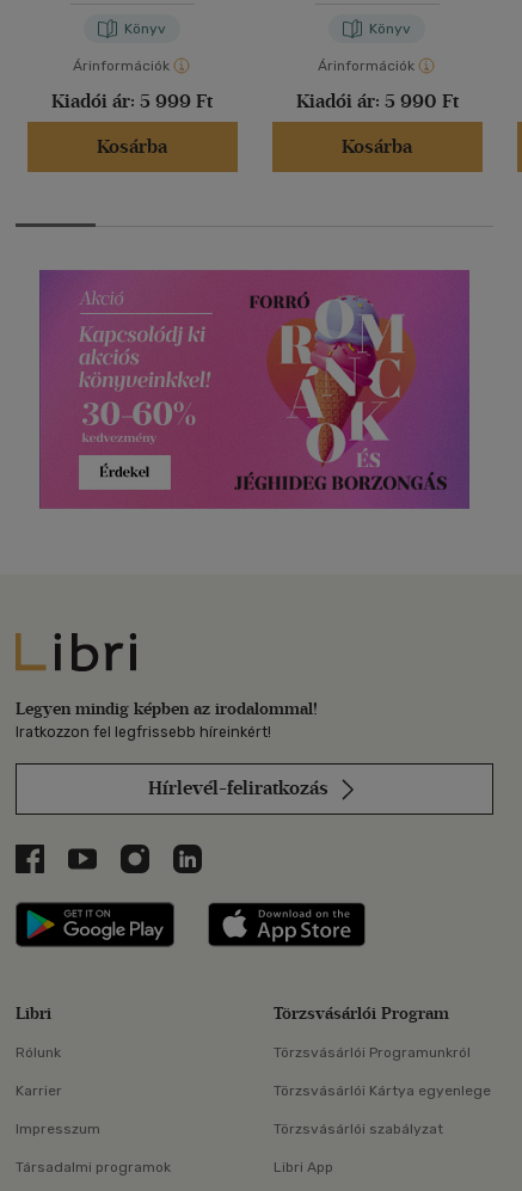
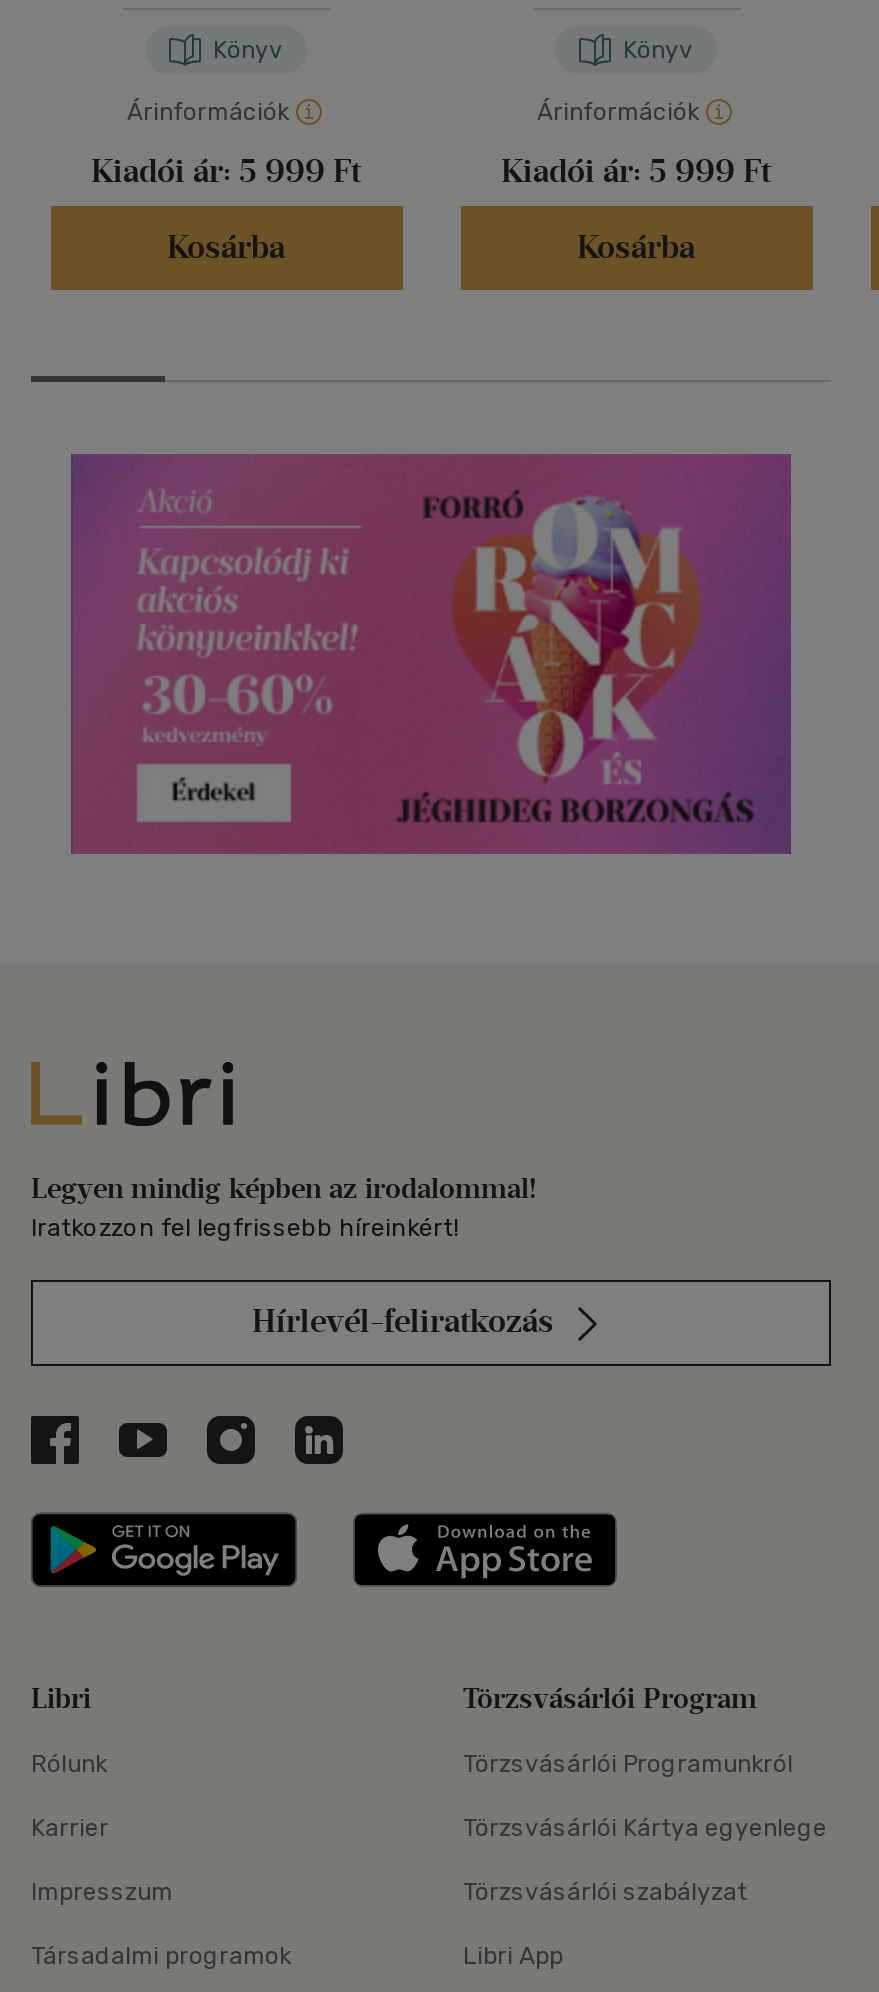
[296,90,458,113] Kiadói ár: 5 990 Ft -> [501,153,771,191] Kiadói ár: 5 999 Ft

